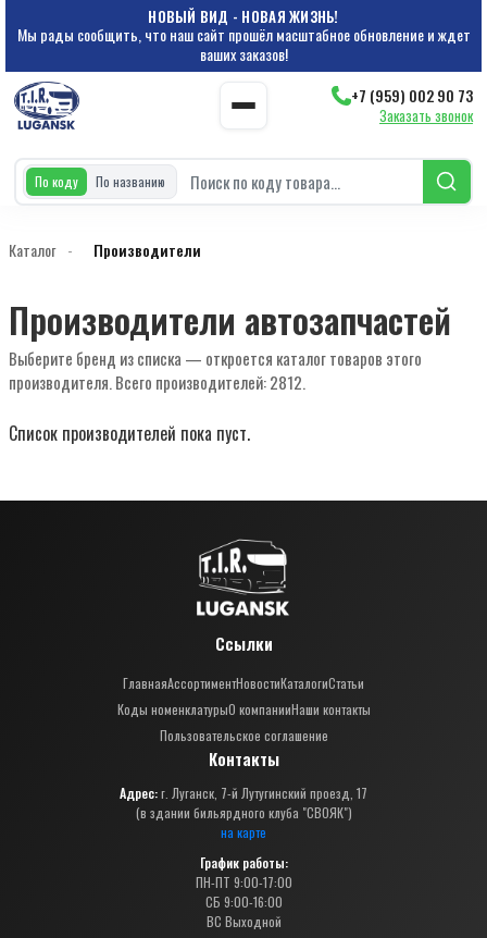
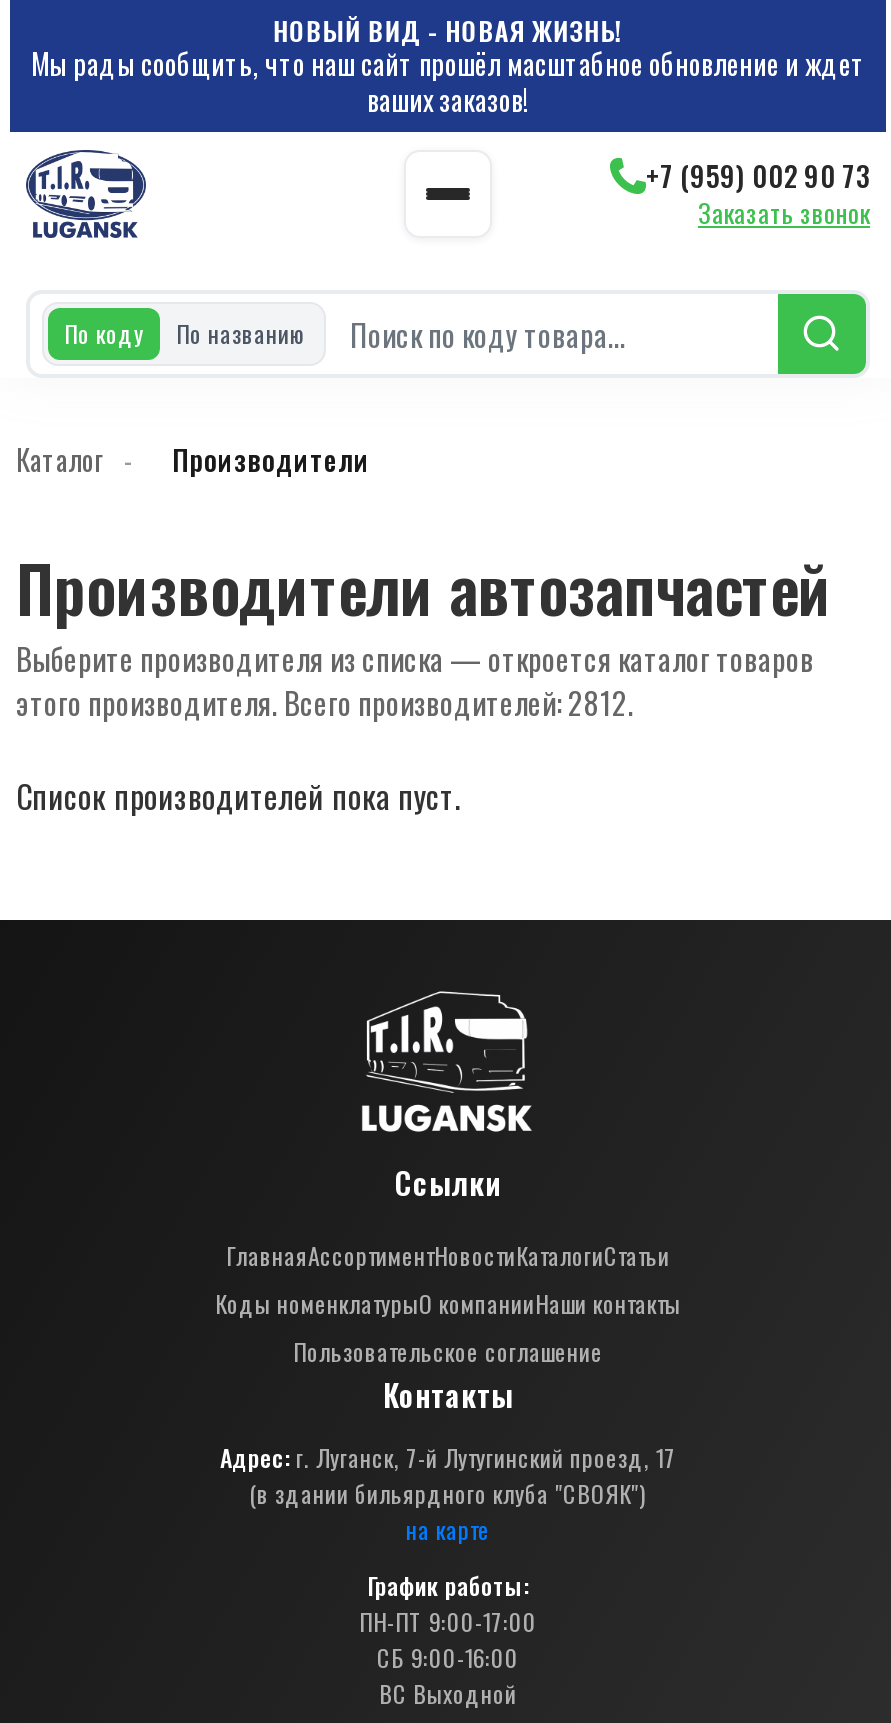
[9,346,422,394] Выберите бренд из списка — откроется каталог товаров этого | производителя. Всего производителей: 2812. -> [16,636,814,724] Выберите производителя из списка — откроется каталог товаров | этого производителя. Всего производителей: 2812.

